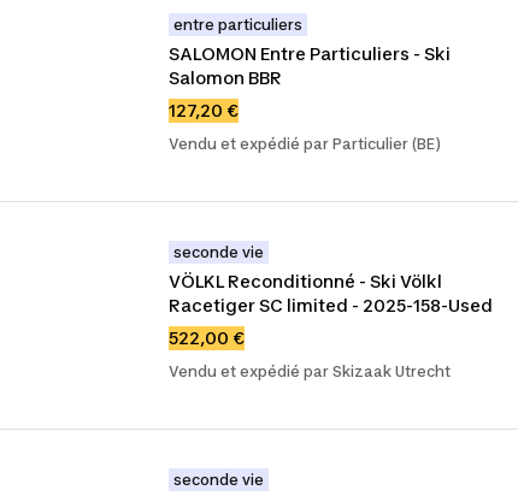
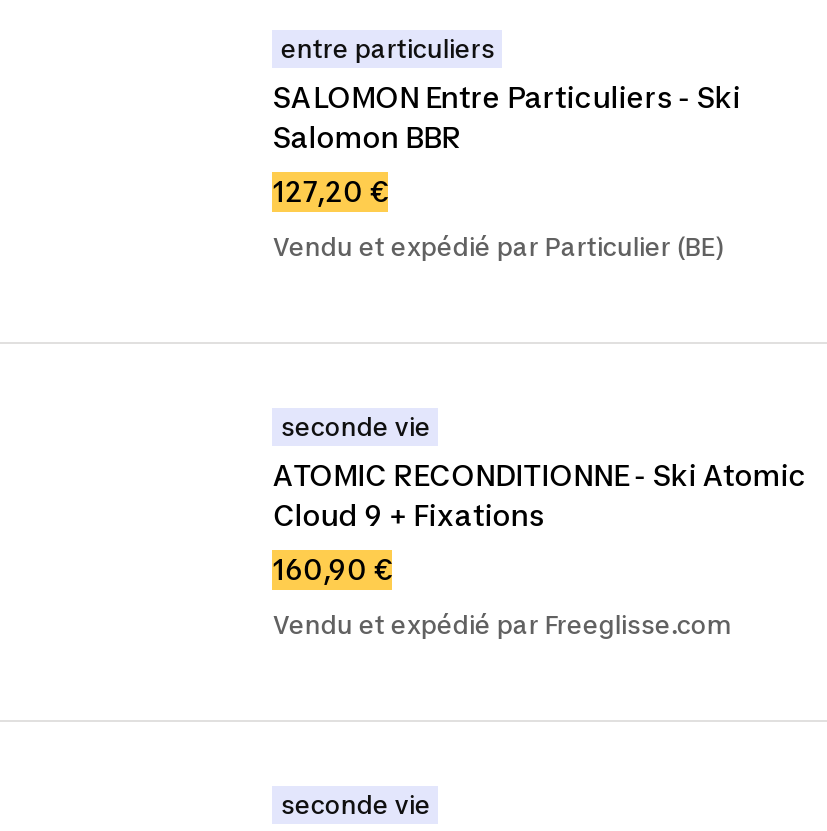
[169,271,493,315] VÖLKL Reconditionné - Ski Völkl | Racetiger SC limited - 2025-158-Used -> [273,458,807,532] ATOMIC RECONDITIONNE - Ski Atomic | Cloud 9 + Fixations
[169,327,245,348] 522,00 € -> [273,552,393,586] 160,90 €
[169,362,451,380] Vendu et expédié par Skizaak Utrecht -> [273,610,729,640] Vendu et expédié par Freeglisse.com

